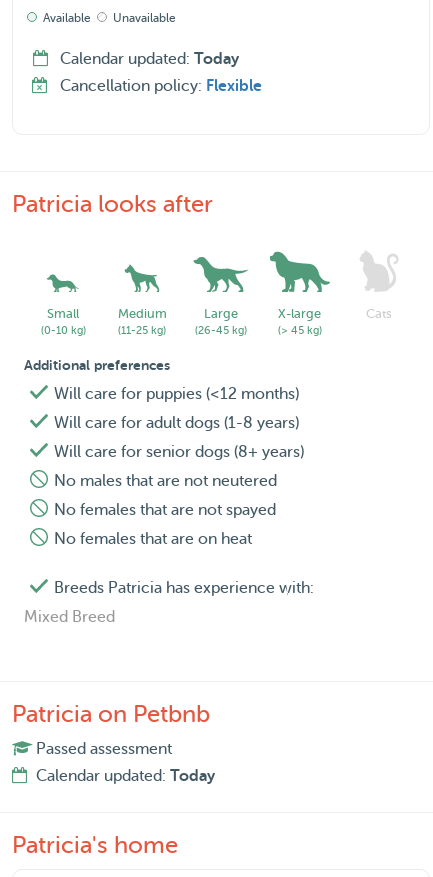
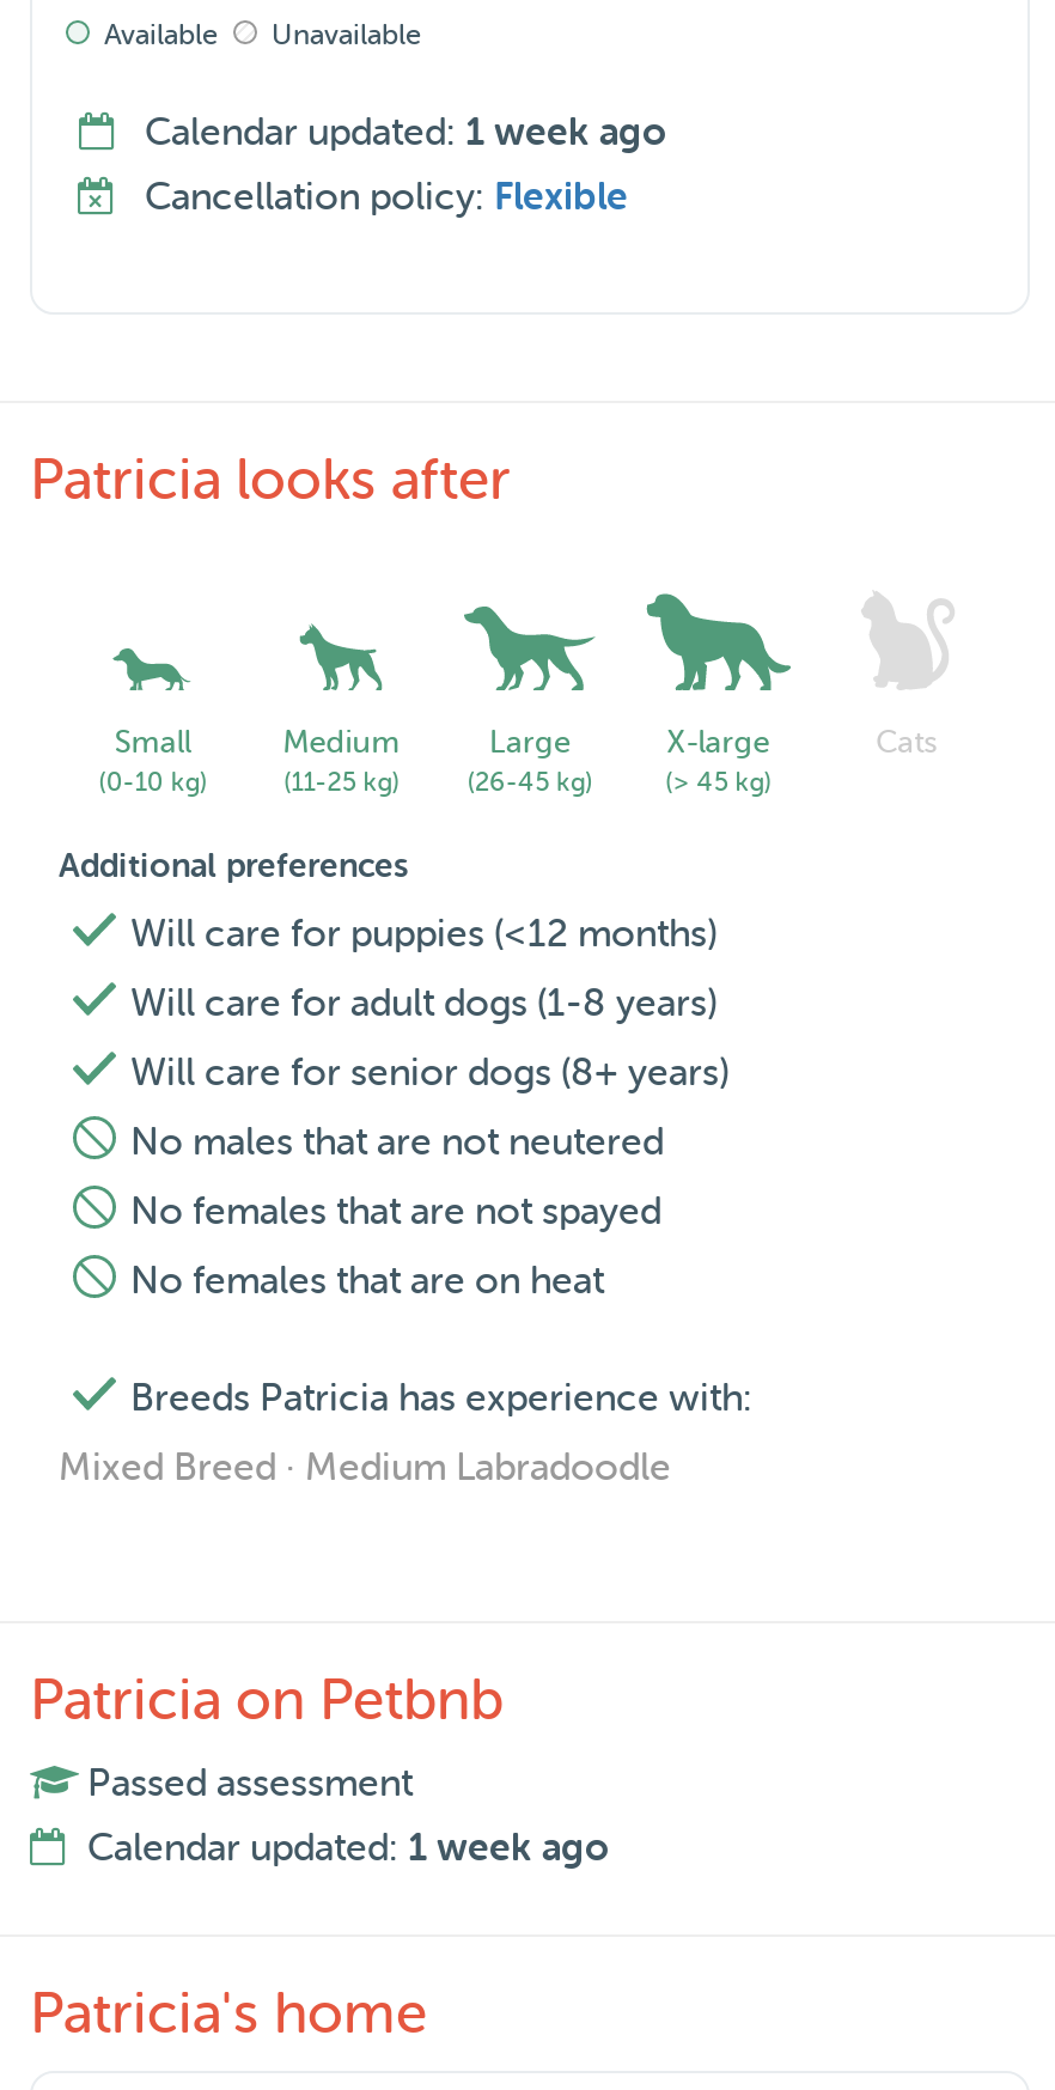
[60,50,239,68] Calendar updated: Today -> [145,112,666,155] Calendar updated: 1 week ago
[24,608,115,626] Mixed Breed -> [59,1447,671,1490] Mixed Breed · Medium Labradoodle
[36,767,215,785] Calendar updated: Today -> [87,1828,609,1871] Calendar updated: 1 week ago

